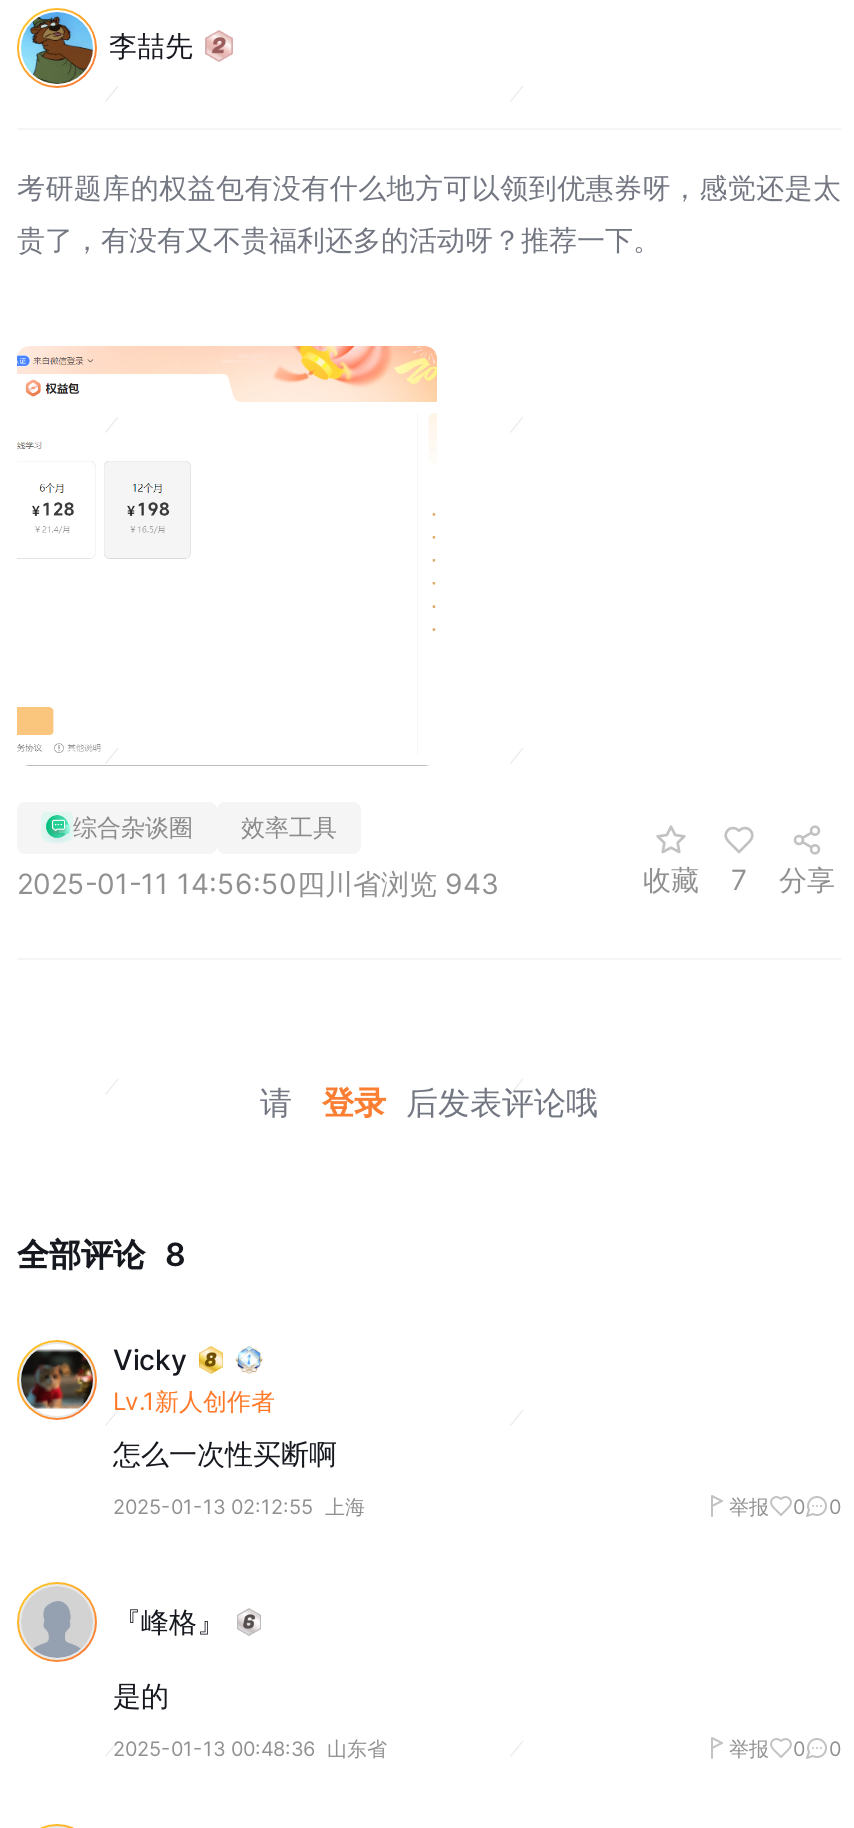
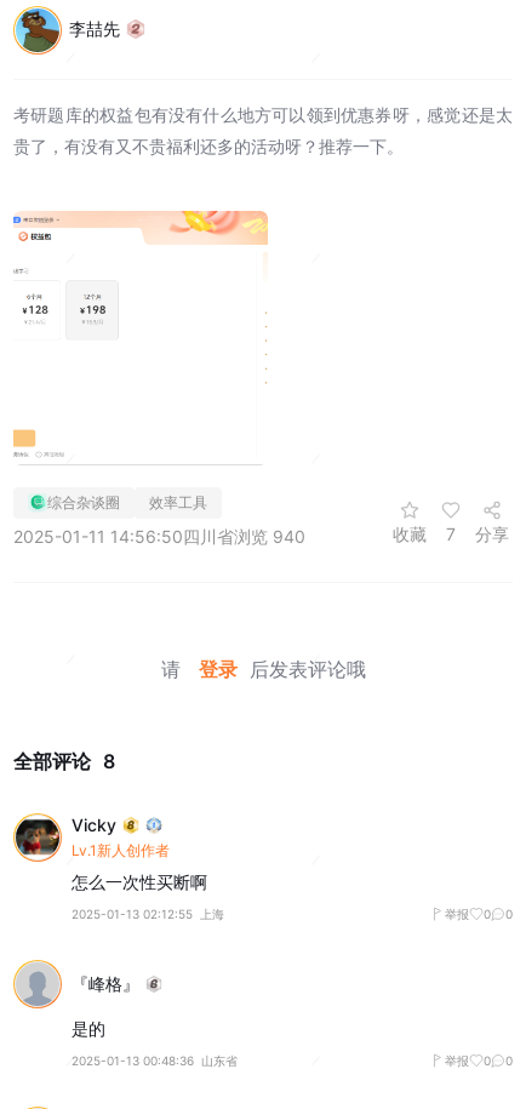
[17,866,499,900] 2025-01-11 14:56:50四川省浏览 943 -> [13,526,305,547] 2025-01-11 14:56:50四川省浏览 940

